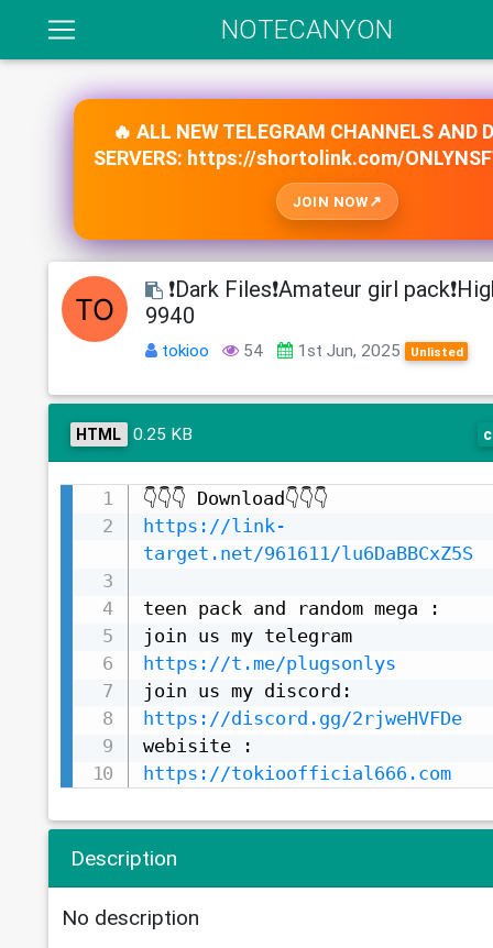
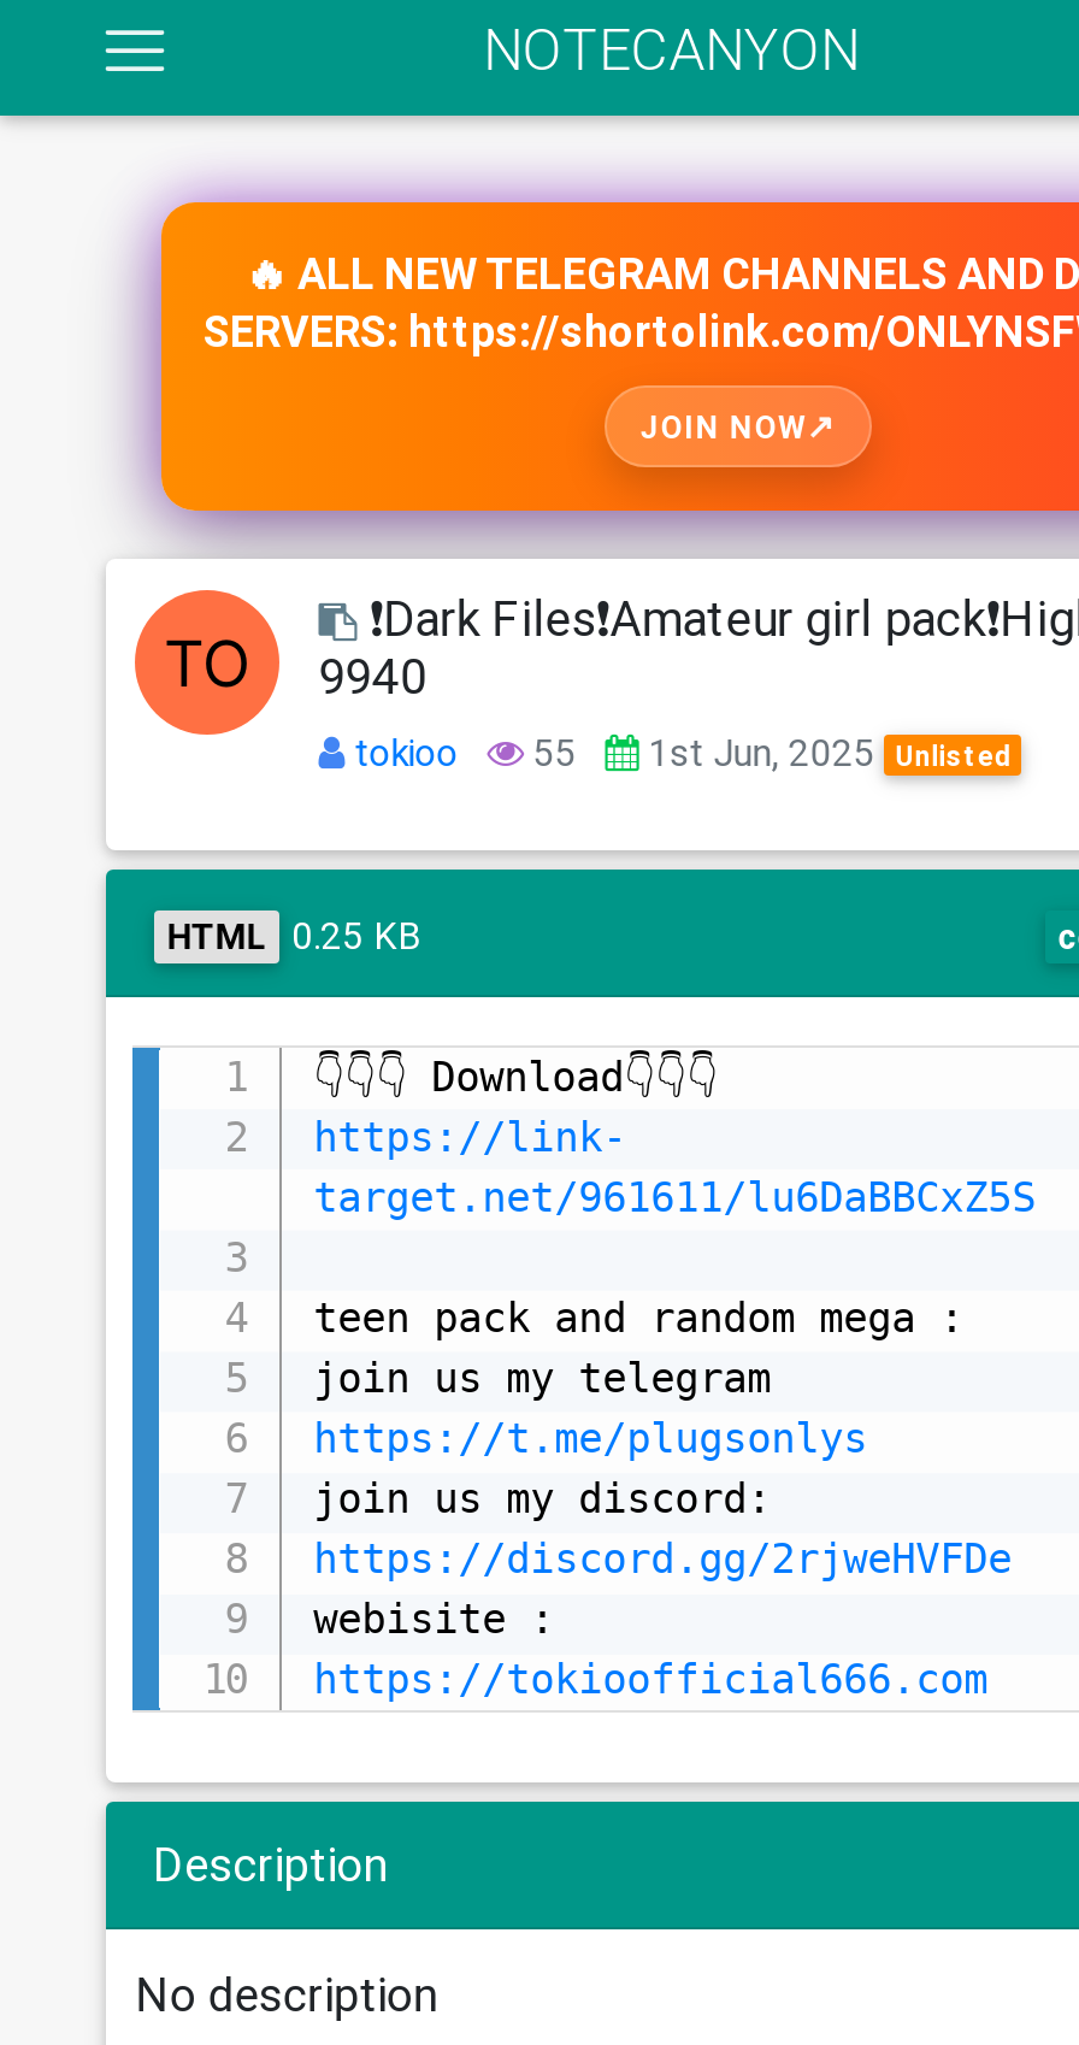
[239,340,269,361] 54 -> [523,730,586,776] 55

